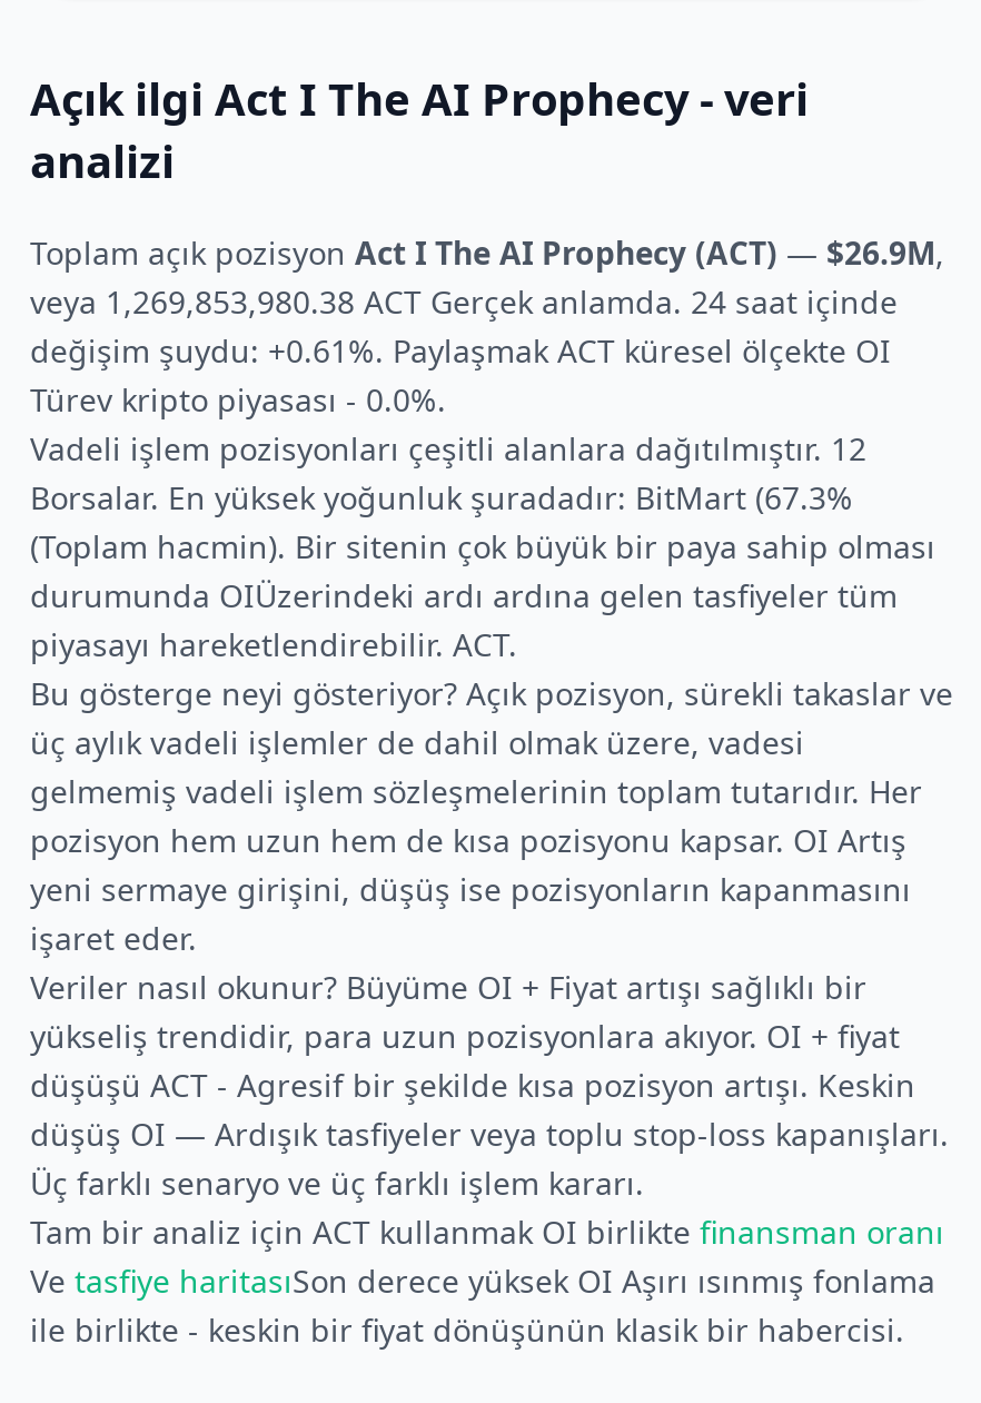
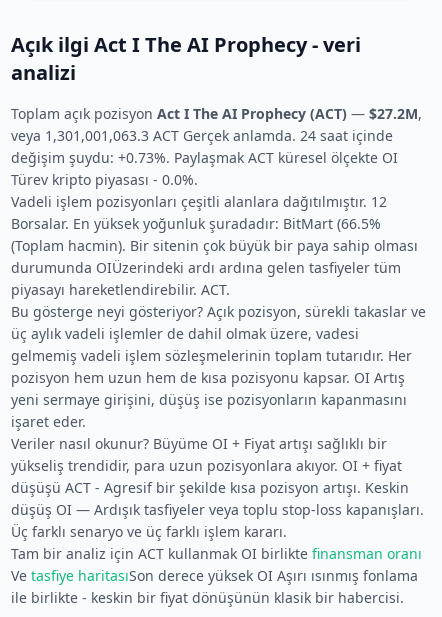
[30,231,944,274] Toplam açık pozisyon Act I The AI Prophecy (ACT) — $26.9M, -> [11,104,422,123] Toplam açık pozisyon Act I The AI Prophecy (ACT) — $27.2M,
[30,280,898,323] veya 1,269,853,980.38 ACT Gerçek anlamda. 24 saat içinde -> [11,126,393,145] veya 1,301,001,063.3 ACT Gerçek anlamda. 24 saat içinde
[30,329,891,372] değişim şuydu: +0.61%. Paylaşmak ACT küresel ölçekte OI -> [11,148,398,167] değişim şuydu: +0.73%. Paylaşmak ACT küresel ölçekte OI
[30,476,853,518] Borsalar. En yüksek yoğunluk şuradadır: BitMart (67.3% -> [11,214,381,233] Borsalar. En yüksek yoğunluk şuradadır: BitMart (66.5%

